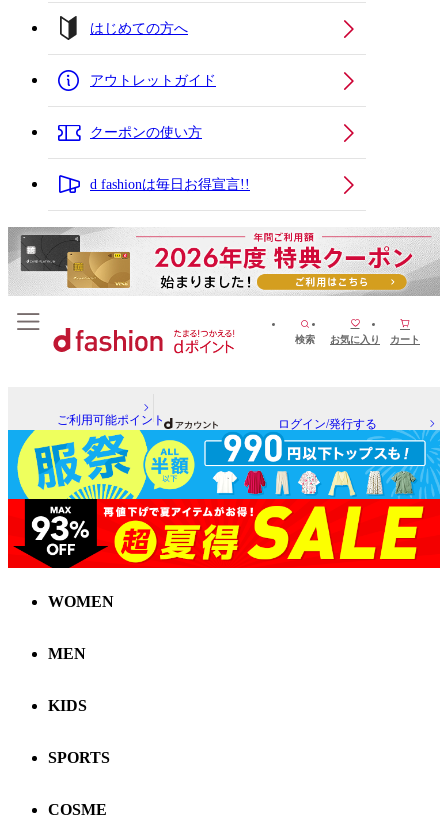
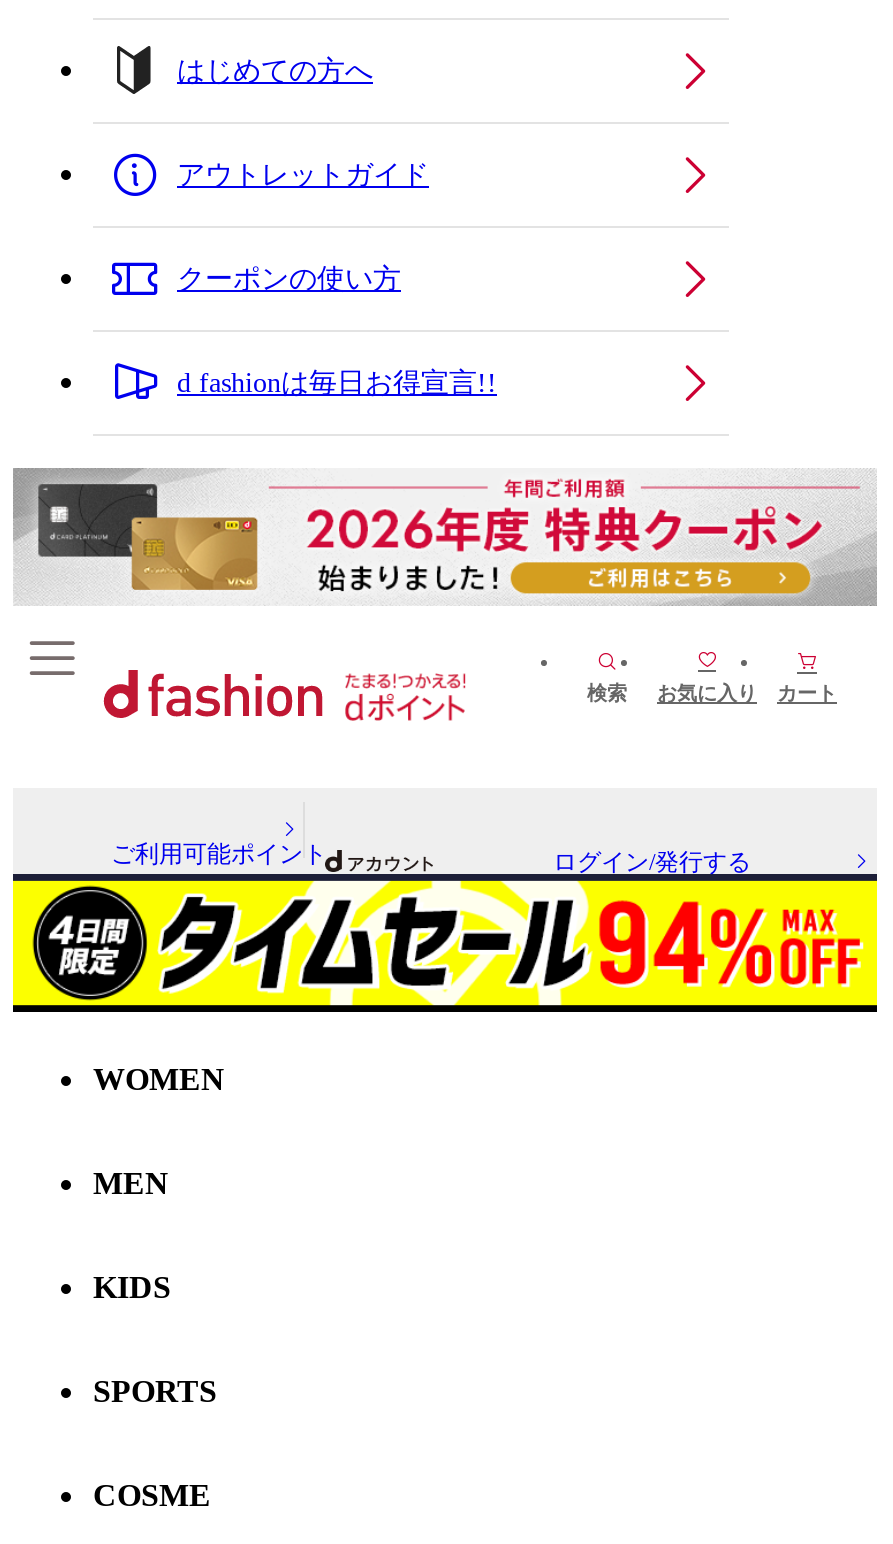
[7,429,441,569] [image] -> [11,872,879,1014] [image]

